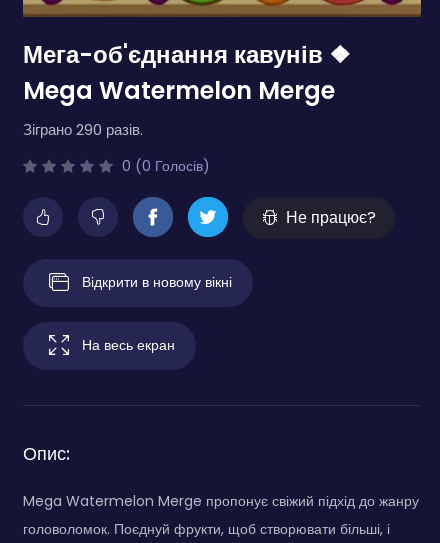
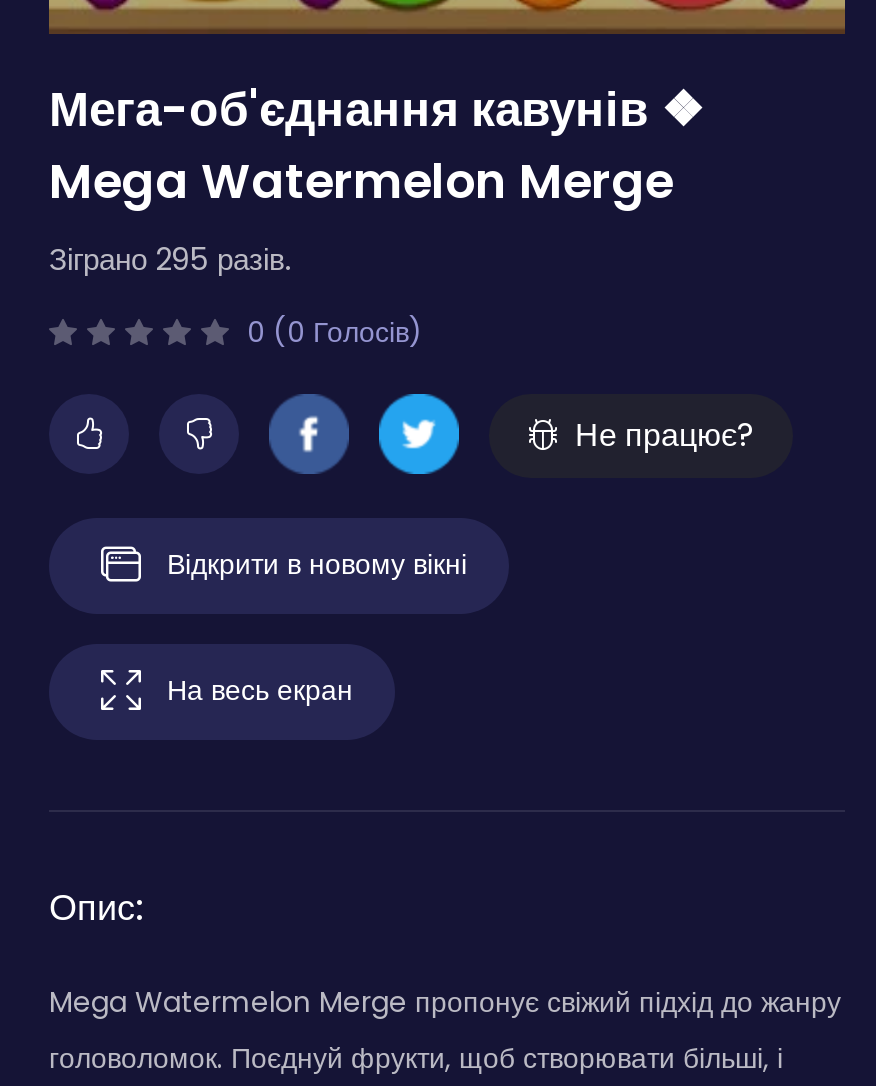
[23,119,143,140] Зіграно 290 разів. -> [49,238,291,280] Зіграно 295 разів.

